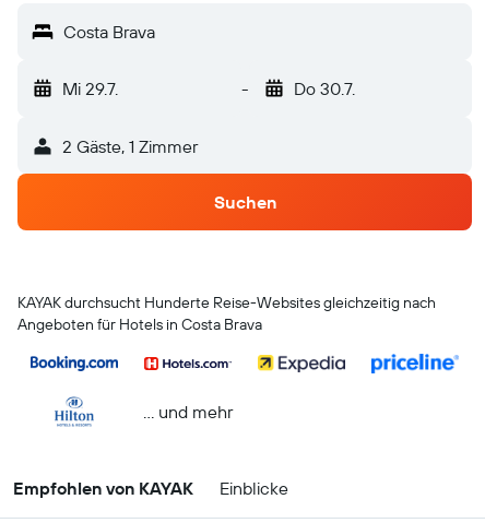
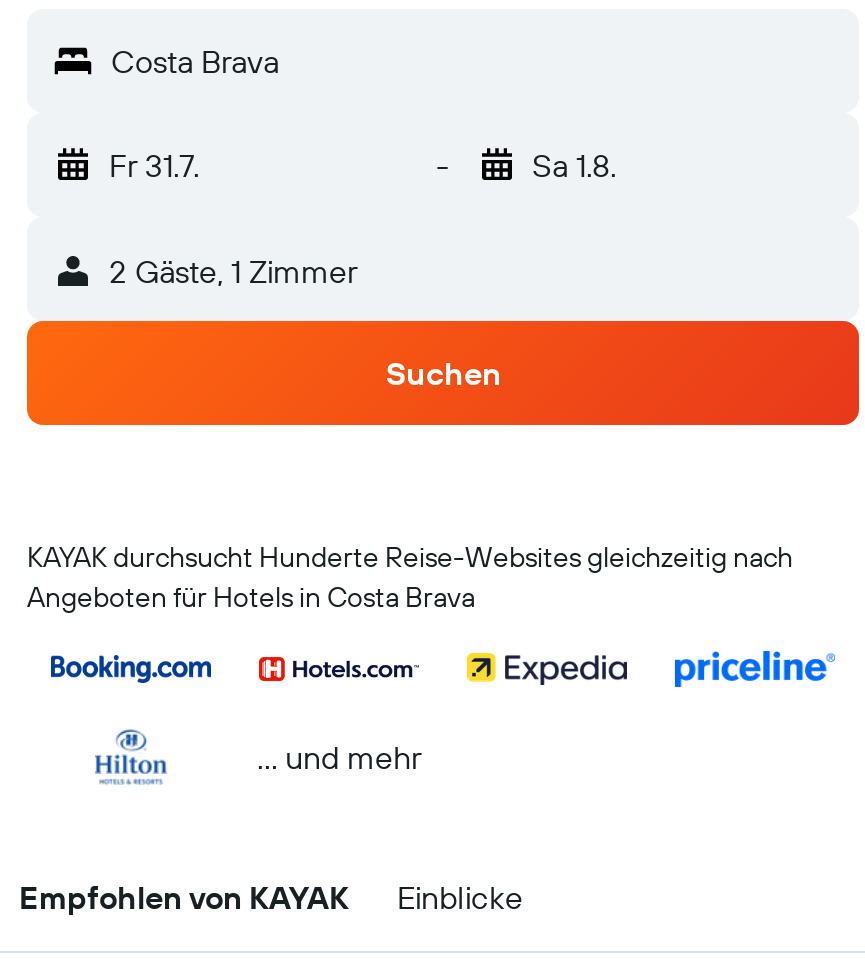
[62,78,118,99] Mi 29.7. -> [109,145,199,185] Fr 31.7.
[293,78,354,99] Do 30.7. -> [532,145,616,185] Sa 1.8.

